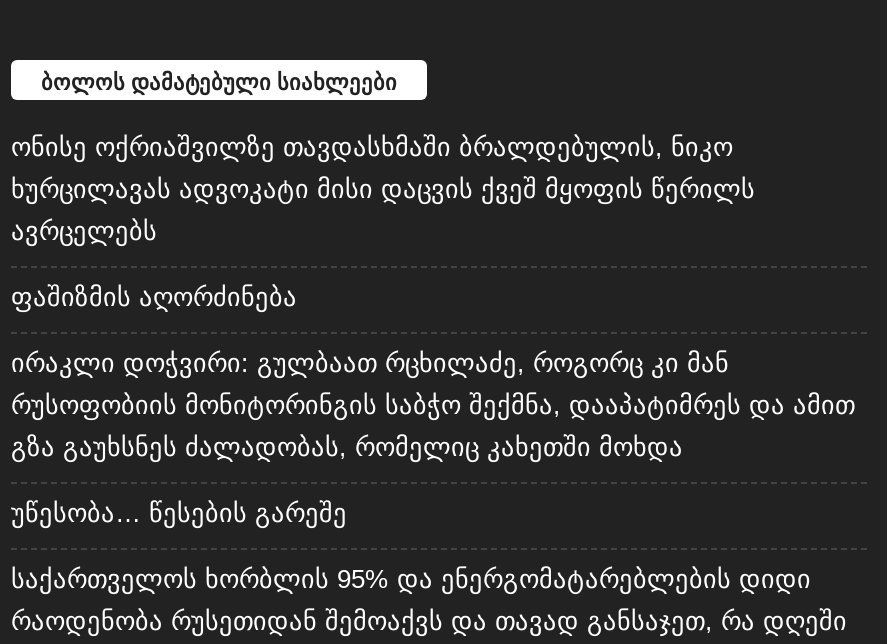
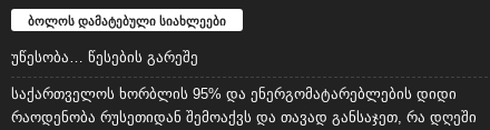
[11,131,855,461] ონისე ოქრიაშვილზე თავდასხმაში ბრალდებულის, ნიკო | ხურცილავას ადვოკატი მისი დაცვის ქვეშ მყოფის წერილს | ავრცელებს | ფაშიზმის აღორძინება | ირაკლი დოჭვირი: გულბაათ რცხილაძე, როგორც კი მან | რუსოფობიის მონიტორინგის საბჭო შექმნა, დააპატიმრეს და ამით | გზა გაუხსნეს ძალადობას, რომელიც კახეთში მოხდა -> none

